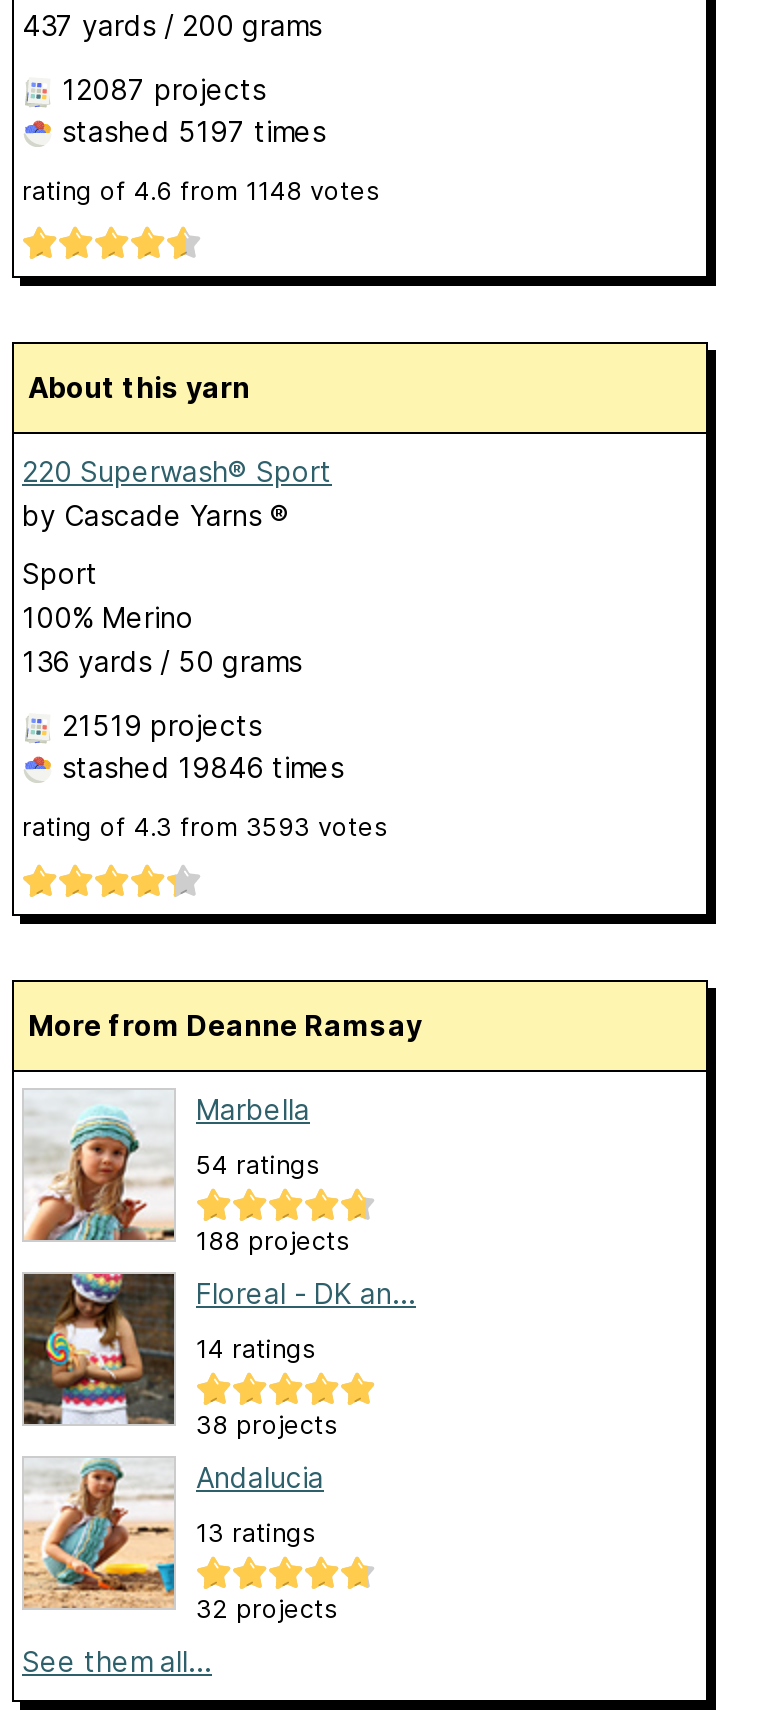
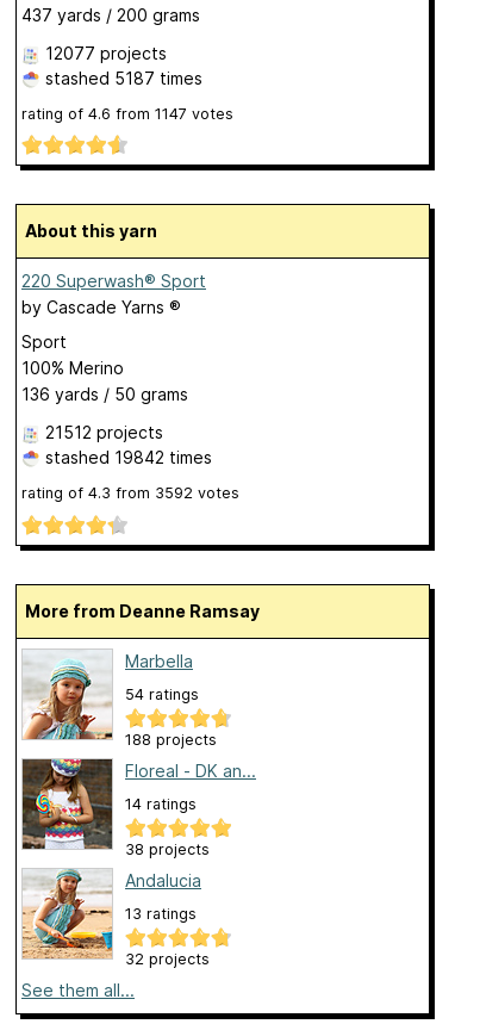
[62,72,266,106] 12087 projects -> [45,43,167,63] 12077 projects
[54,114,326,148] stashed 5197 times -> [40,68,202,88] stashed 5187 times
[22,176,380,206] rating of 4.6 from 1148 votes -> [21,105,233,123] rating of 4.6 from 1147 votes
[62,708,262,742] 21519 projects -> [45,422,163,443] 21512 projects
[54,750,344,784] stashed 19846 times -> [40,447,212,468] stashed 19842 times
[22,812,388,842] rating of 4.3 from 3593 votes -> [21,484,239,502] rating of 4.3 from 3592 votes

